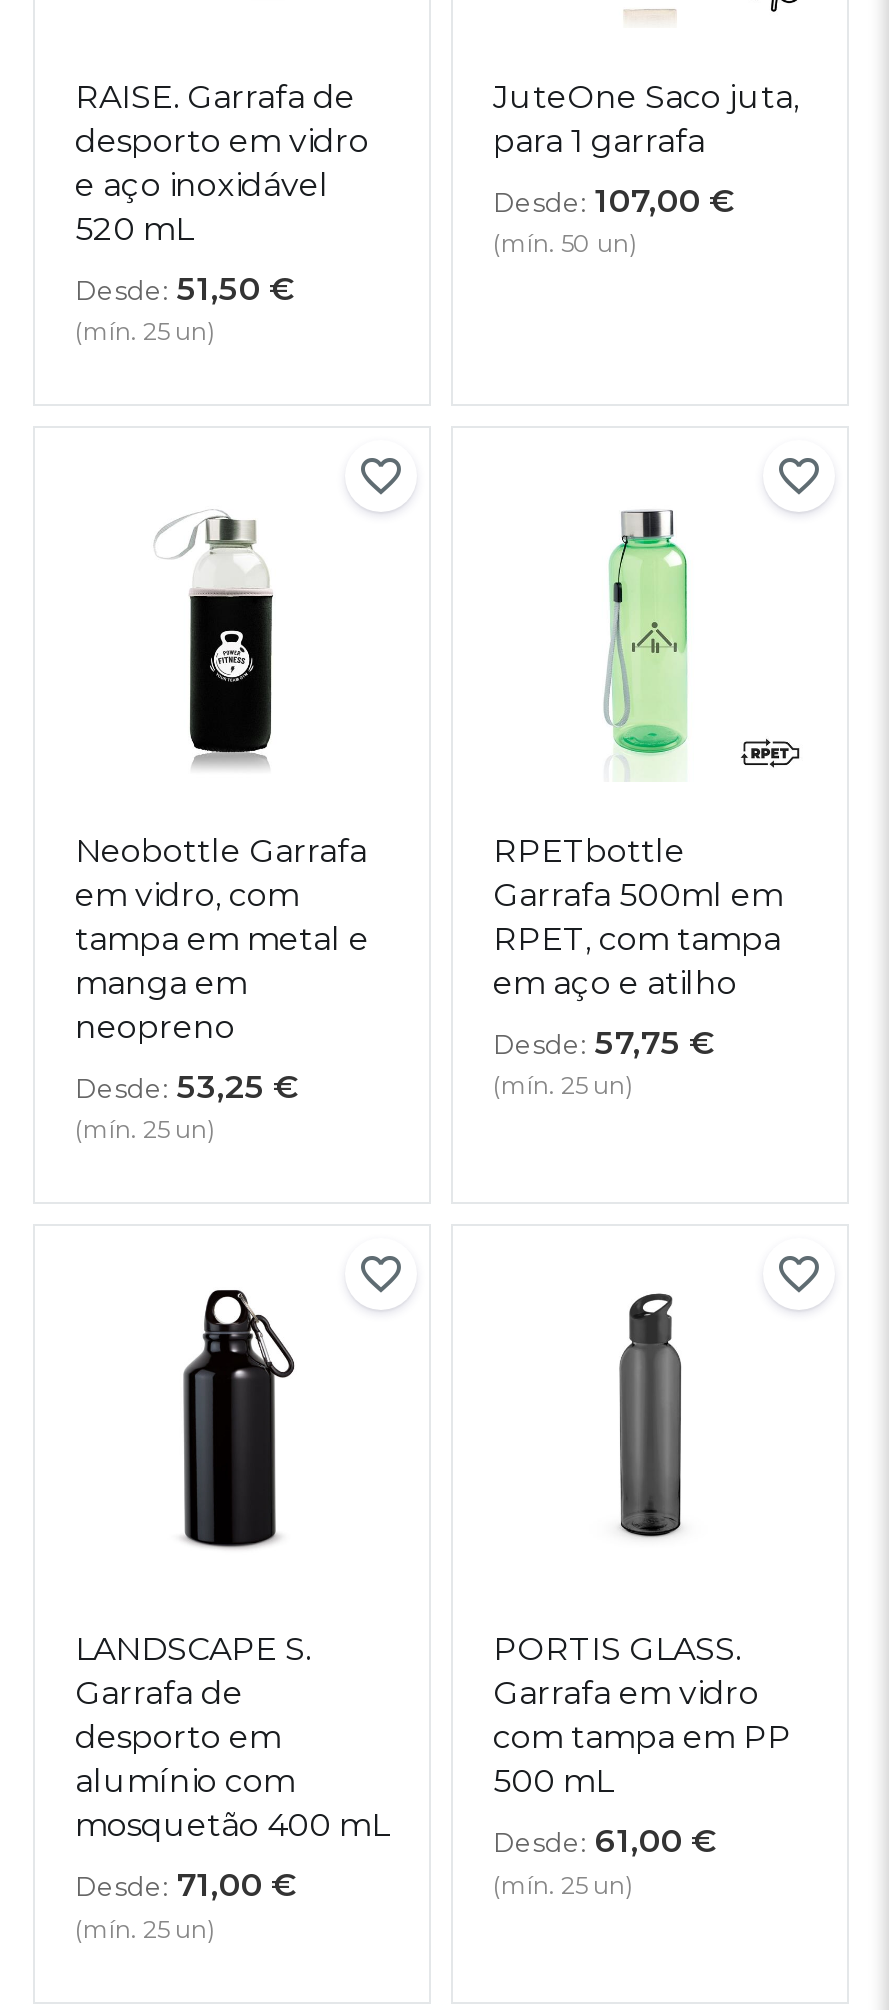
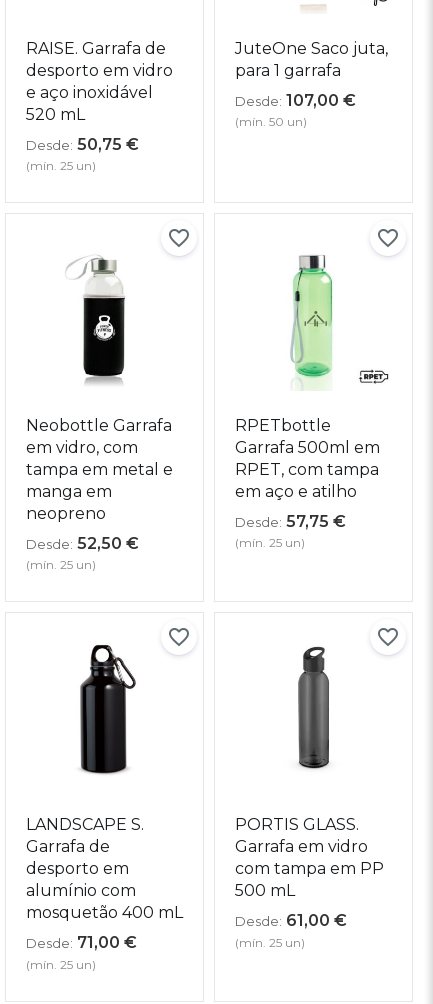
[75,269,295,307] Desde: 51,50 € -> [26,134,139,153] Desde: 50,75 €
[75,1068,299,1106] Desde: 53,25 € -> [26,534,139,553] Desde: 52,50 €

